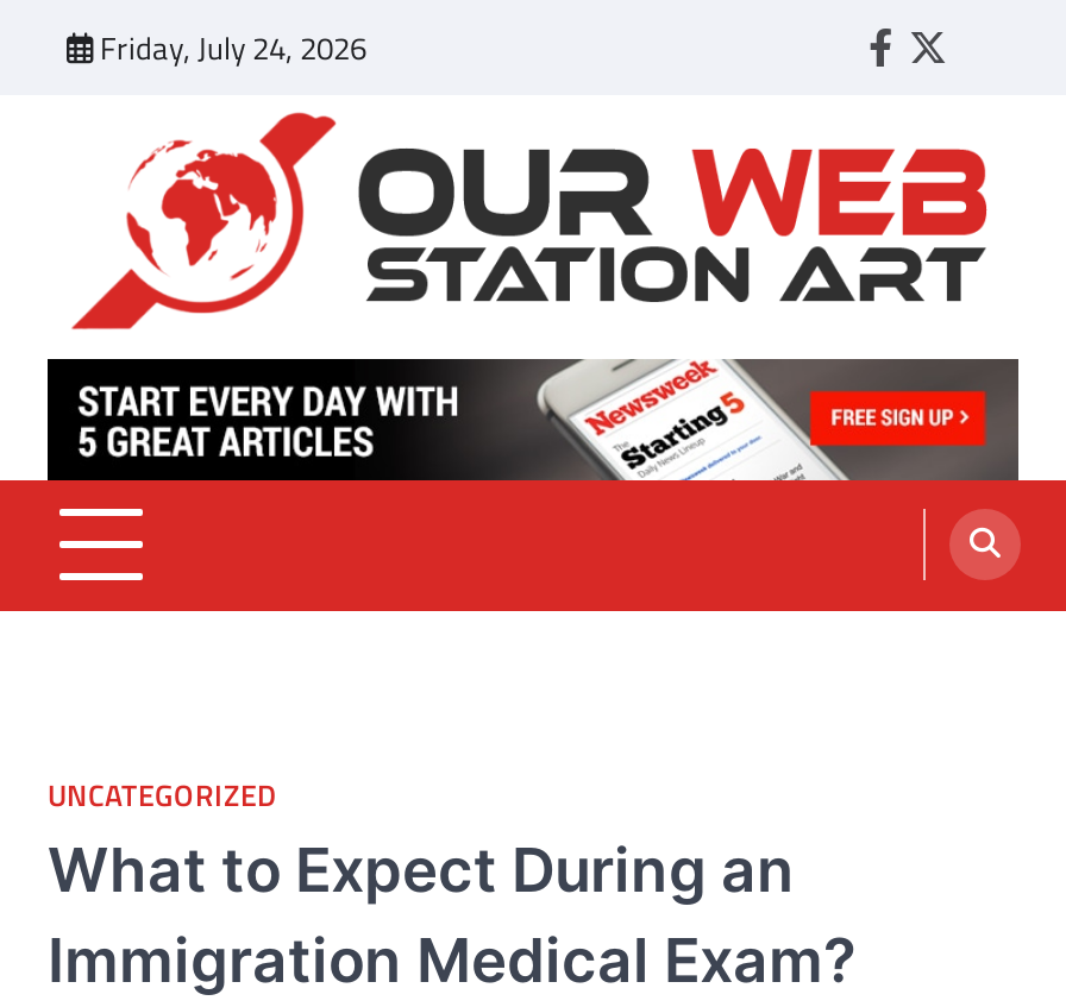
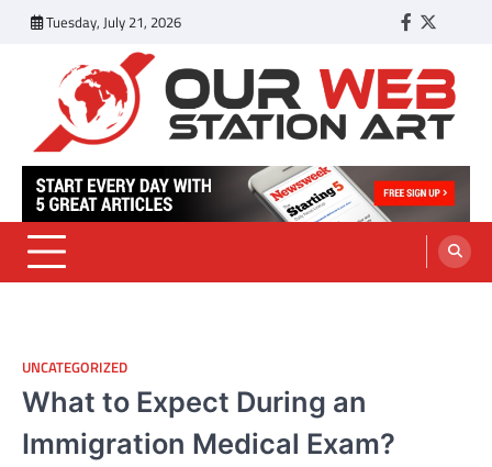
[100,24,366,71] Friday, July 24, 2026 -> [46,11,181,33] Tuesday, July 21, 2026

